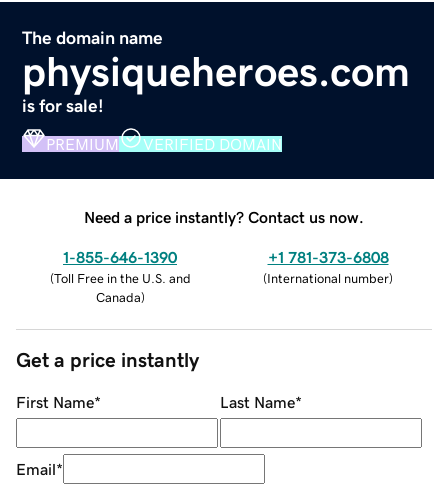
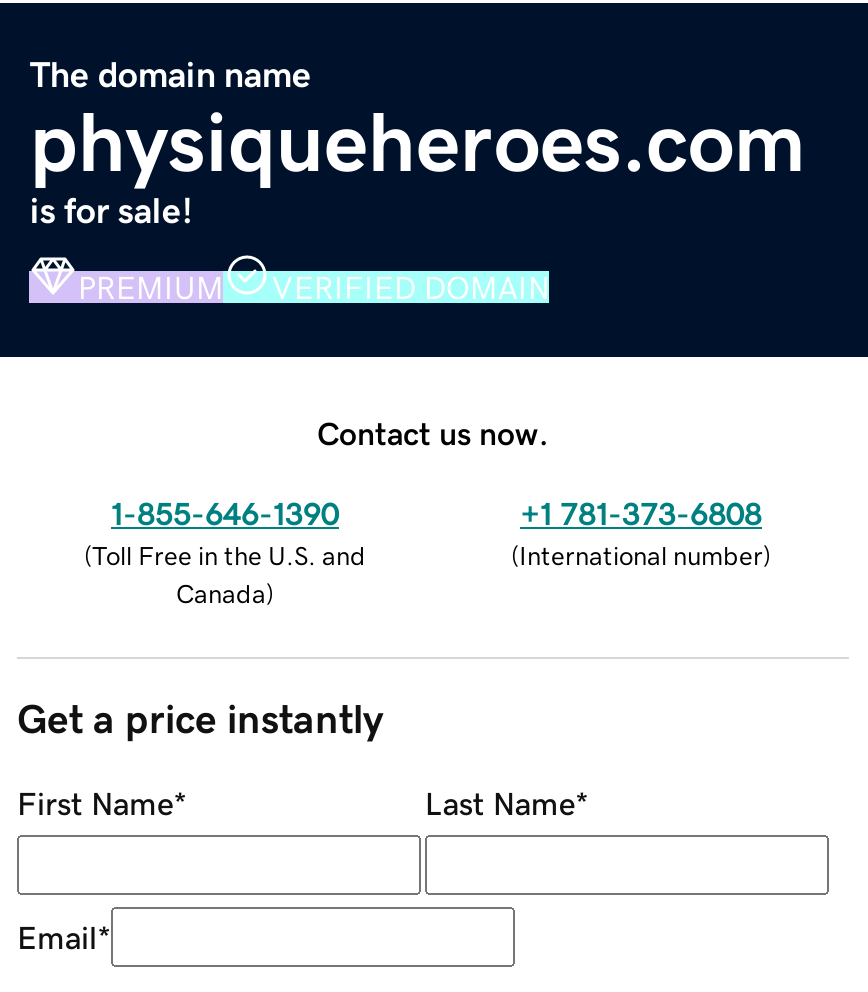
[84,209,364,225] Need a price instantly? Contact us now. -> [317,416,549,448] Contact us now.

